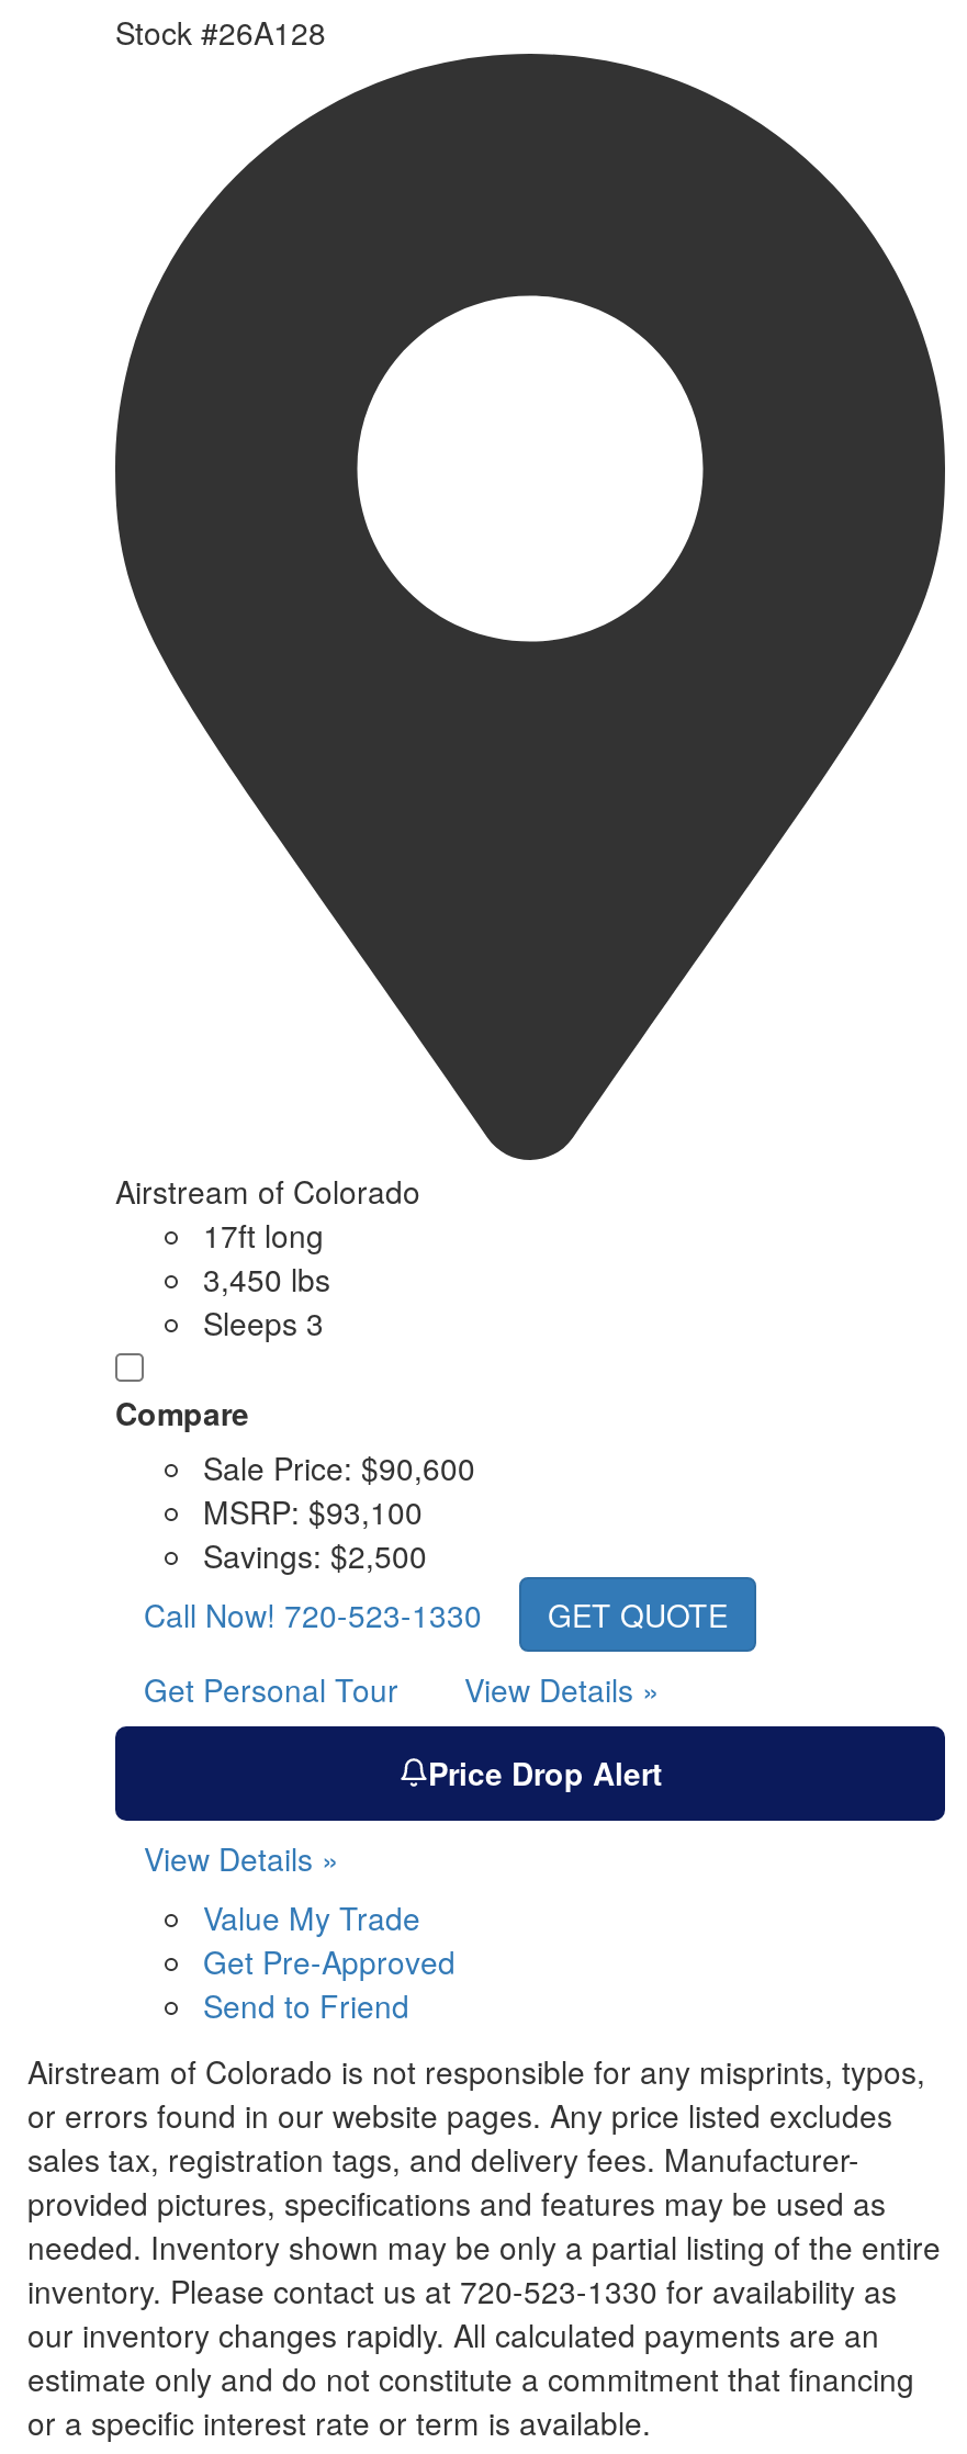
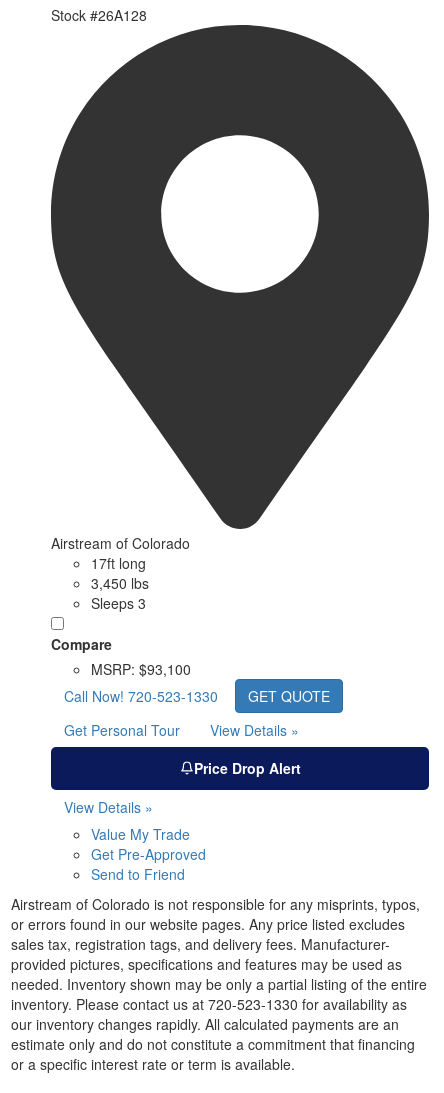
[203,1446,475,1490] Sale Price: $90,600 -> none
[203,1533,427,1577] Savings: $2,500 -> none

